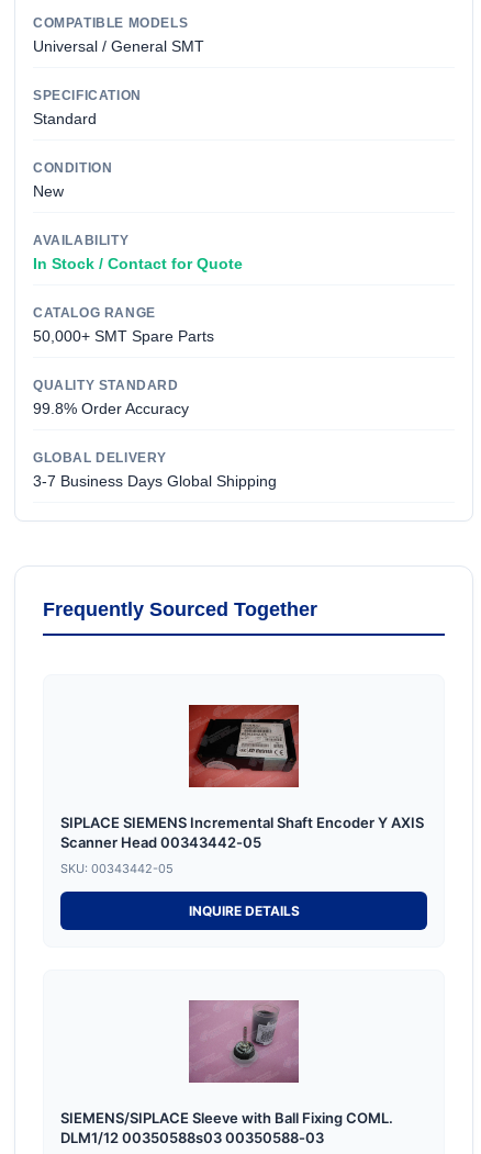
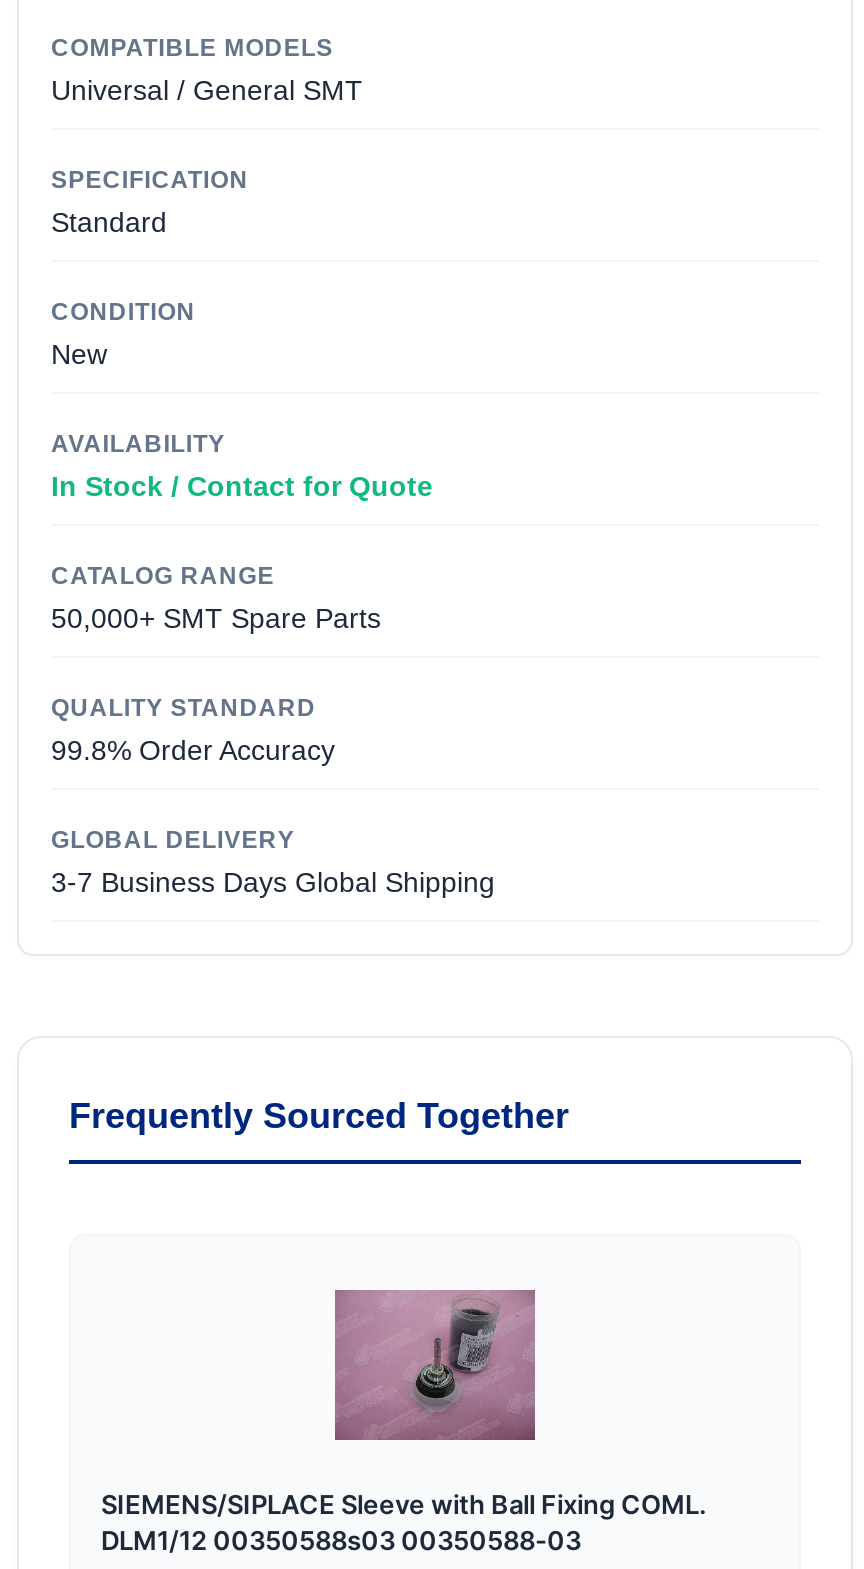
[60,705,424,919] [image] | SIPLACE SIEMENS Incremental Shaft Encoder Y AXIS | Scanner Head 00343442-05 | SKU: 00343442-05 | INQUIRE DETAILS -> none

